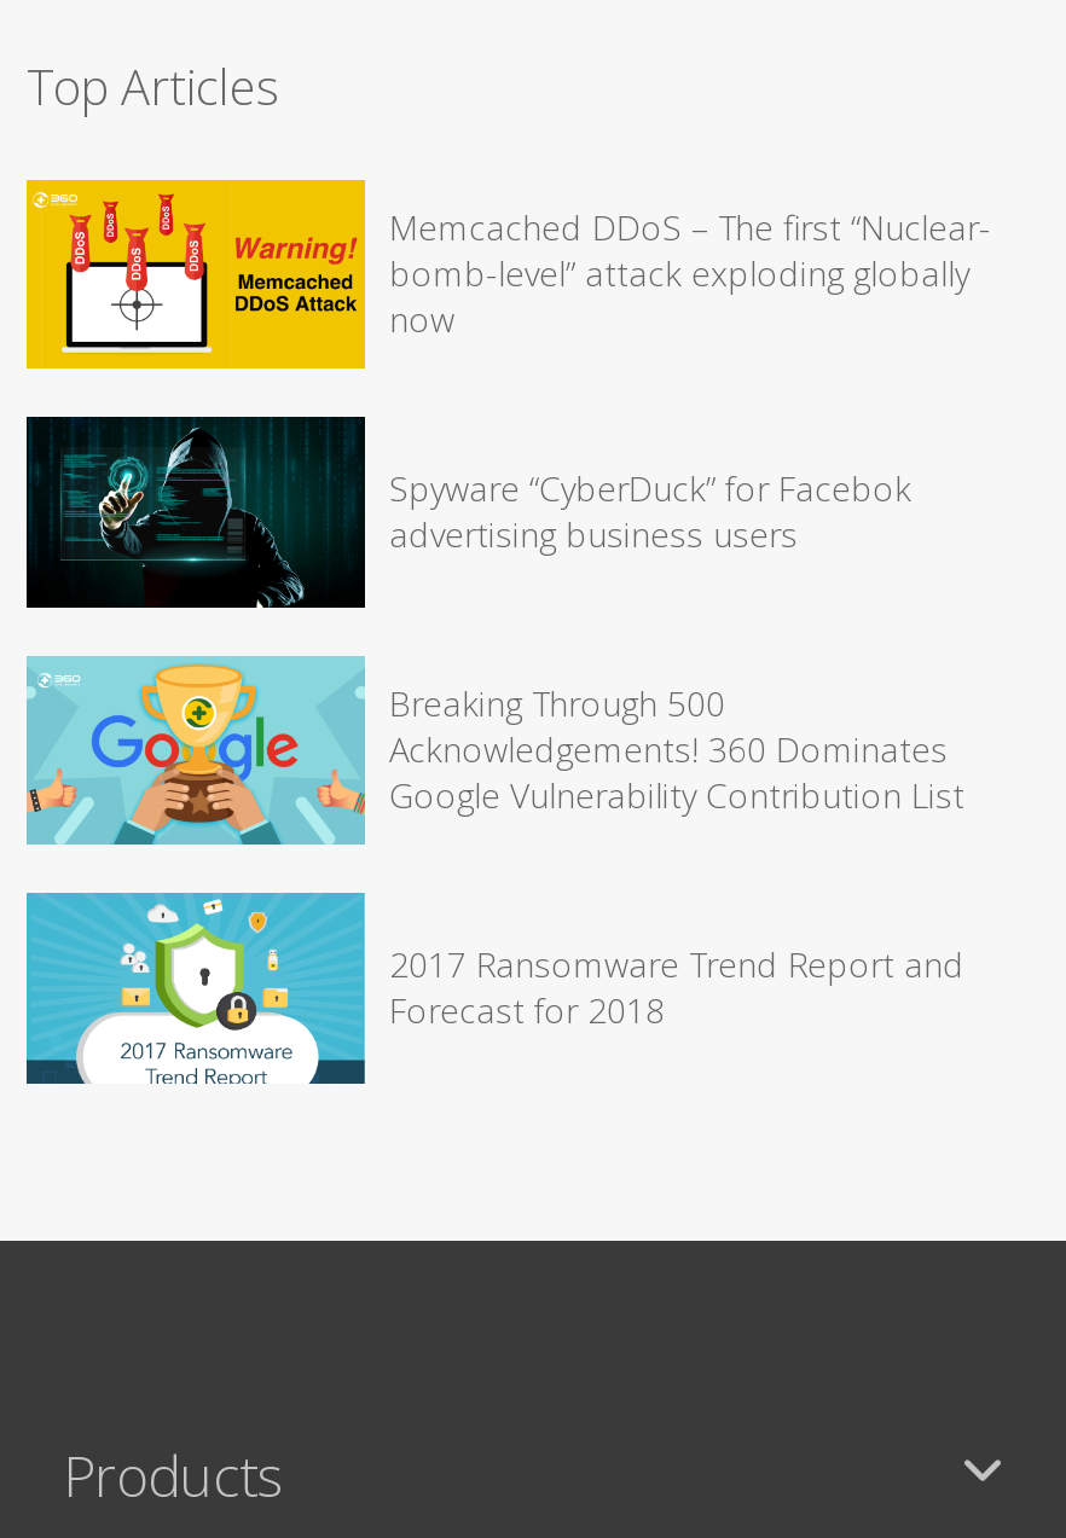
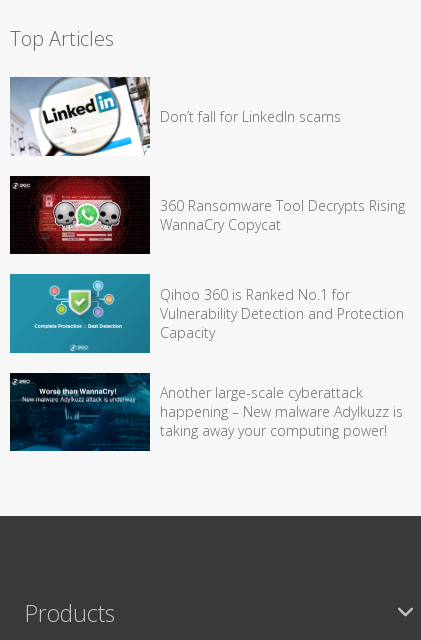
[24,176,991,372] [image] | Memcached DDoS – The first “Nuclear- | bomb-level” attack exploding globally | now -> [9,76,341,157] [image] | Don’t fall for LinkedIn scams
[29,413,911,609] [image] | Spyware “CyberDuck” for Facebok | advertising business users -> [12,175,405,255] [image] | 360 Ransomware Tool Decrypts Rising | WannaCry Copycat
[24,657,964,846] [image] | Breaking Through 500 | Acknowledgements! 360 Dominates | Google Vulnerability Contribution List -> [9,274,404,353] [image] | Qihoo 360 is Ranked No.1 for | Vulnerability Detection and Protection | Capacity
[24,892,964,1085] [image] | 2017 Ransomware Trend Report and | Forecast for 2018 -> [9,372,403,452] [image] | Another large-scale cyberattack | happening – New malware Adylkuzz is | taking away your computing power!

